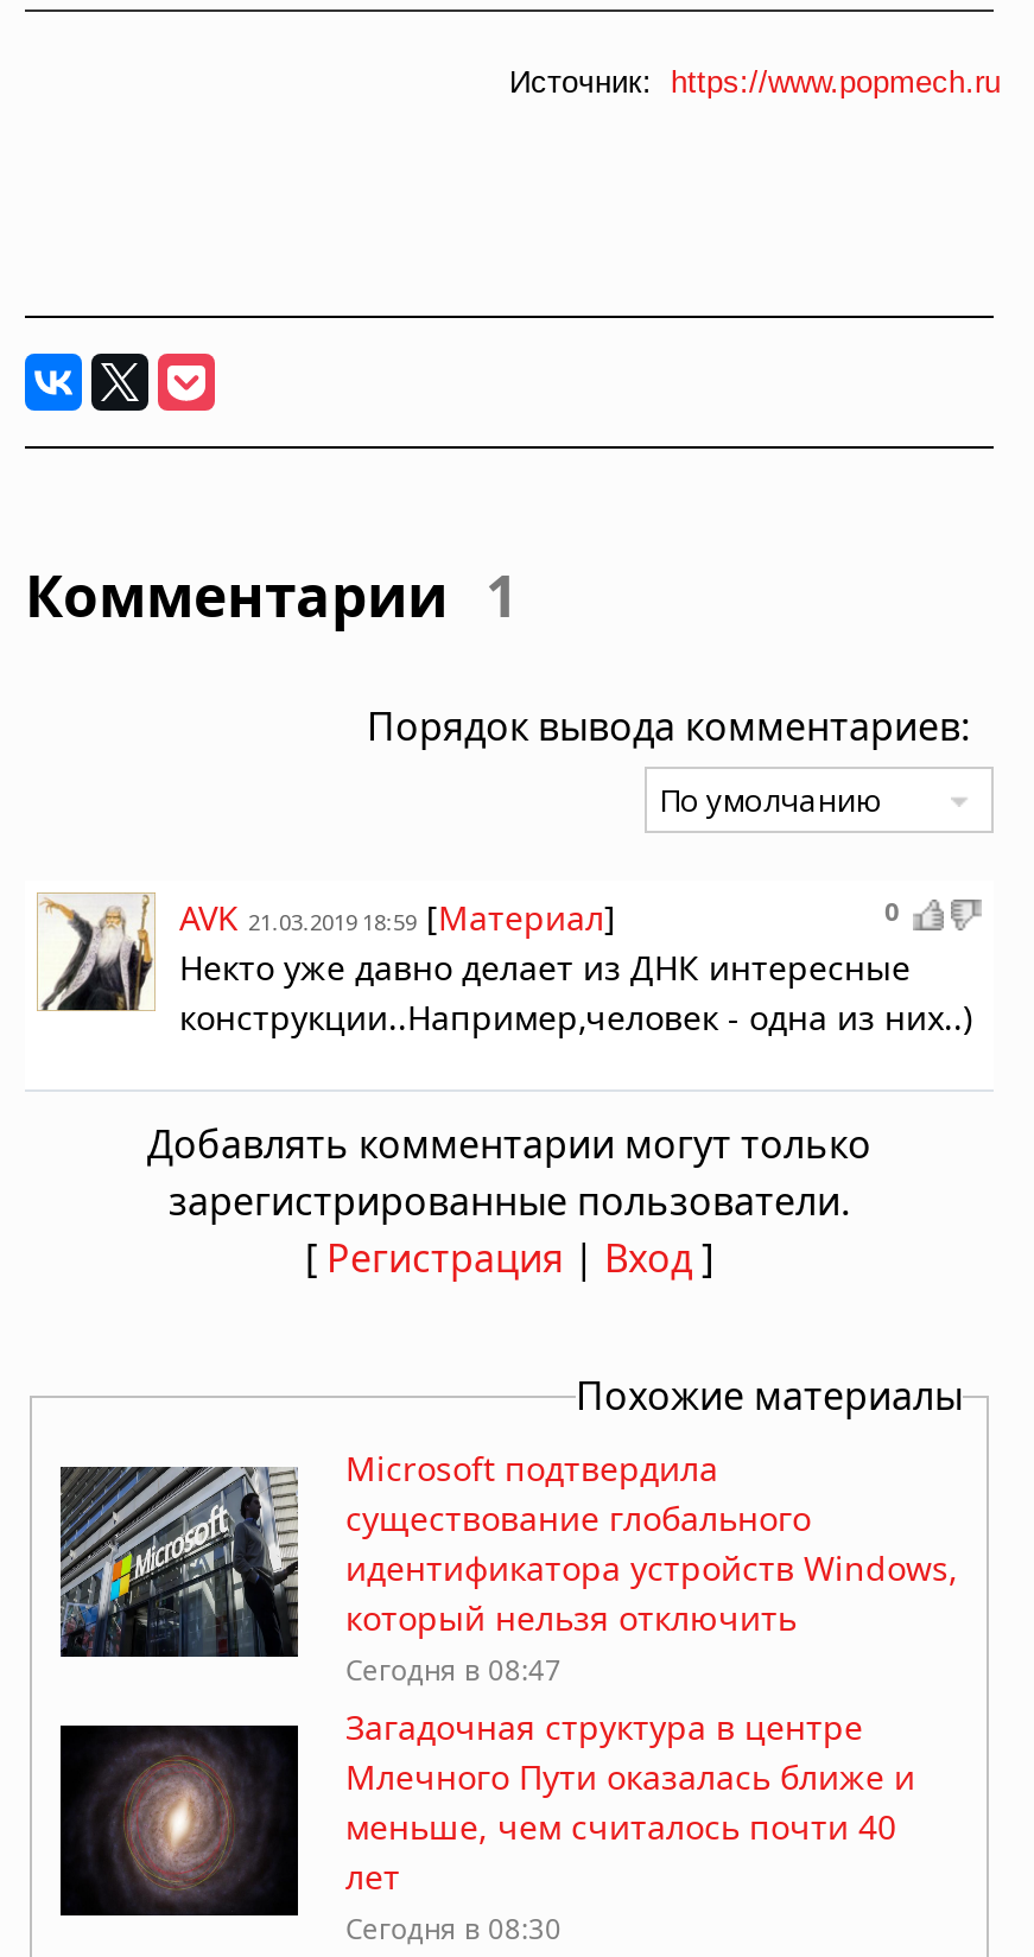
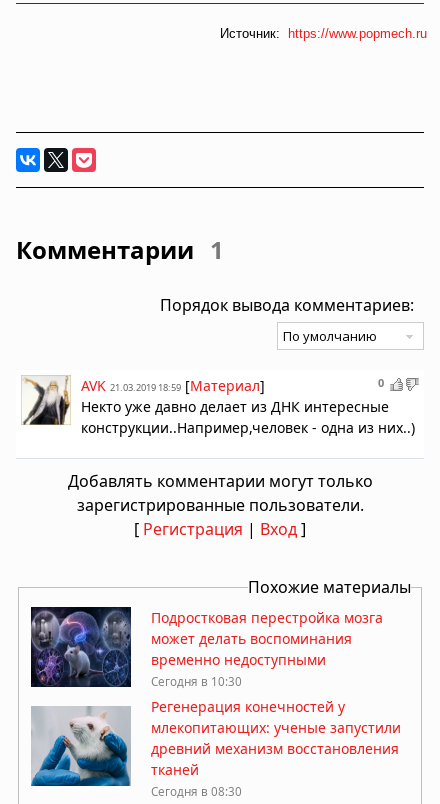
[58,1445,958,1898] [image] | Microsoft подтвердила | существование глобального | идентификатора устройств Windows, | который нельзя отключить | Сегодня в 08:47 | Загадочная структура в центре | Млечного Пути оказалась ближе и | меньше, чем считалось почти 40 | лет -> [30,606,401,779] [image] | Подростковая перестройка мозга | может делать воспоминания | временно недоступными | Сегодня в 10:30 | Регенерация конечностей у | млекопитающих: ученые запустили | древний механизм восстановления | тканей
[58,1723,300,1918] [image] -> [30,706,131,787] [image]

